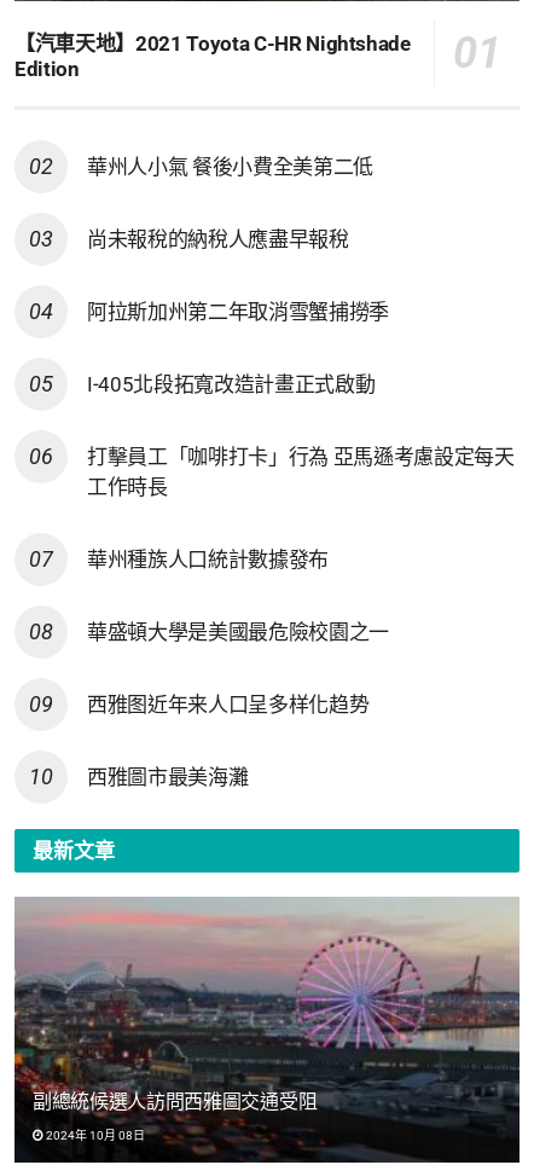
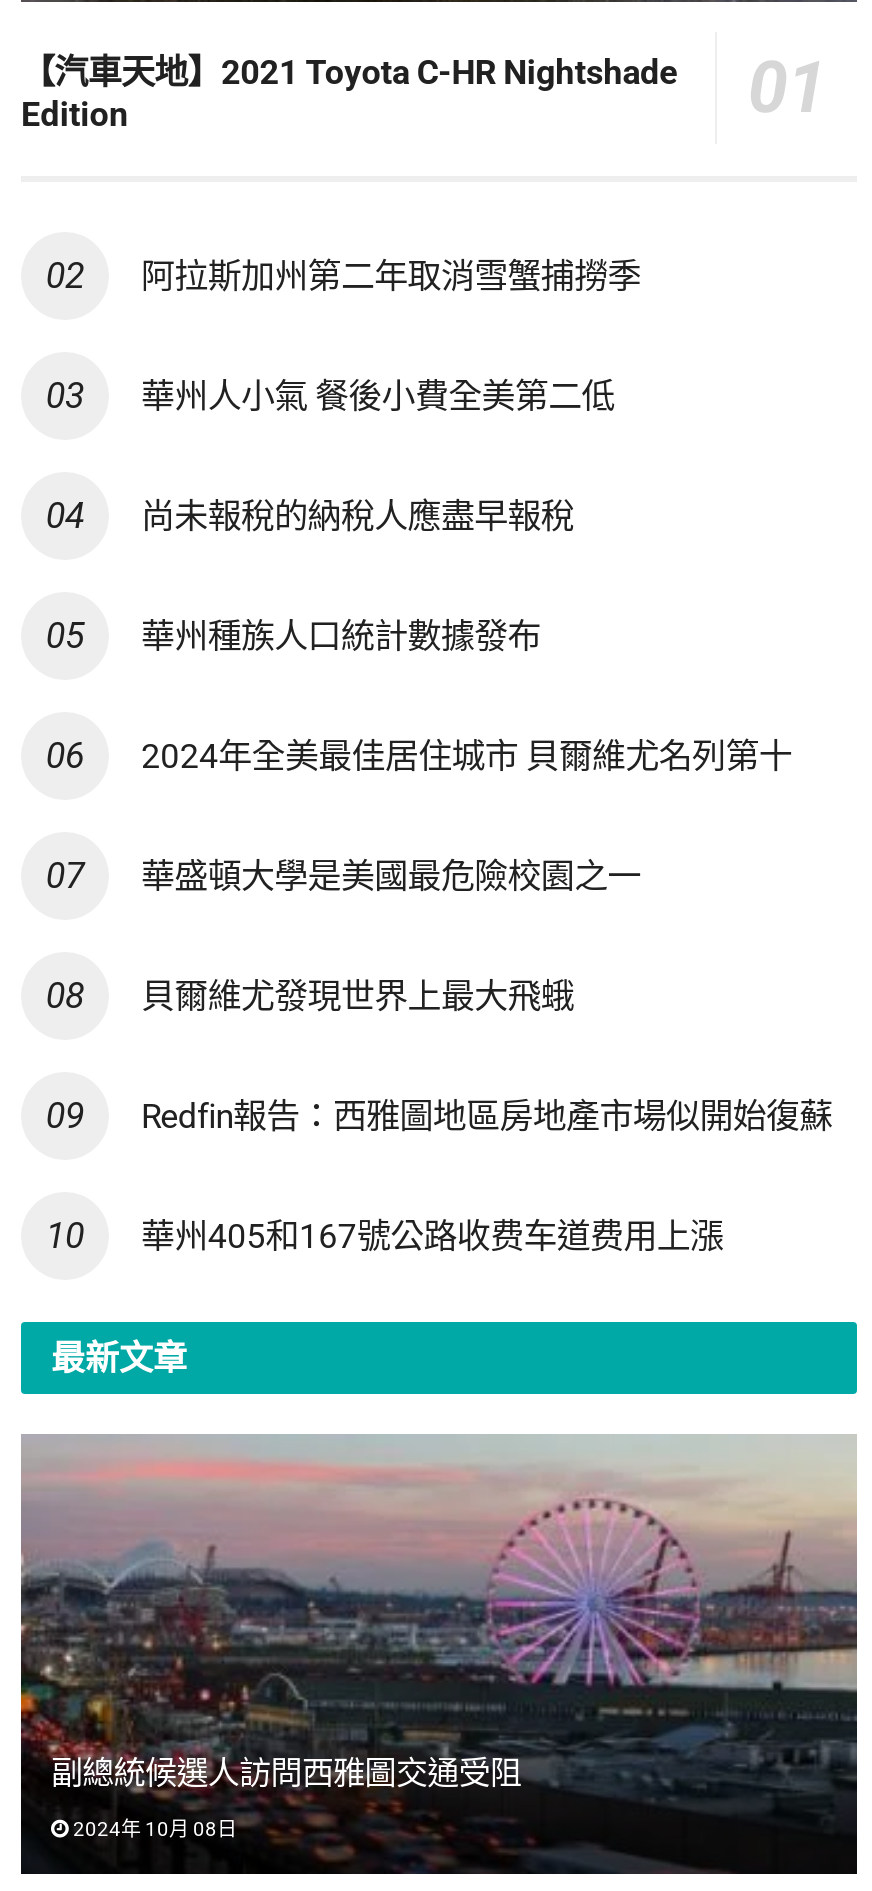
moved [87,155,373,252] -> [141,376,615,536]: 華州人小氣 餐後小費全美第二低 | 尚未報稅的納稅人應盡早報稅
moved [87,300,389,324] -> [141,256,641,296]: 阿拉斯加州第二年取消雪蟹捕撈季
[87,372,514,499] I-405北段拓寬改造計畫正式啟動 | 打擊員工「咖啡打卡」行為 亞馬遜考慮設定每天 | 工作時長 -> none
moved [87,548,328,572] -> [141,616,541,656]: 華州種族人口統計數據發布
none -> [141,736,792,776] 2024年全美最佳居住城市 貝爾維尤名列第十
moved [87,620,389,644] -> [141,856,641,896]: 華盛頓大學是美國最危險校園之一
[87,693,369,789] 西雅图近年来人口呈多样化趋势 | 西雅圖市最美海灘 -> [141,976,833,1256] 貝爾維尤發現世界上最大飛蛾 | Redfin報告：西雅圖地區房地產市場似開始復蘇 | 華州405和167號公路收费车道费用上漲

